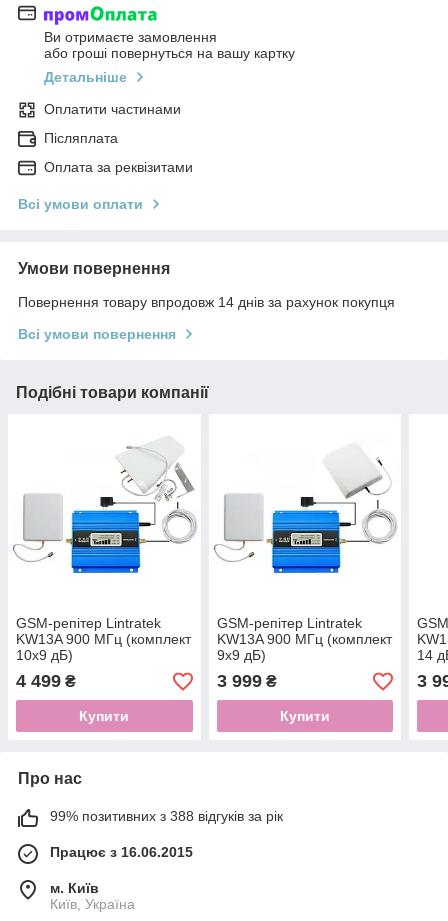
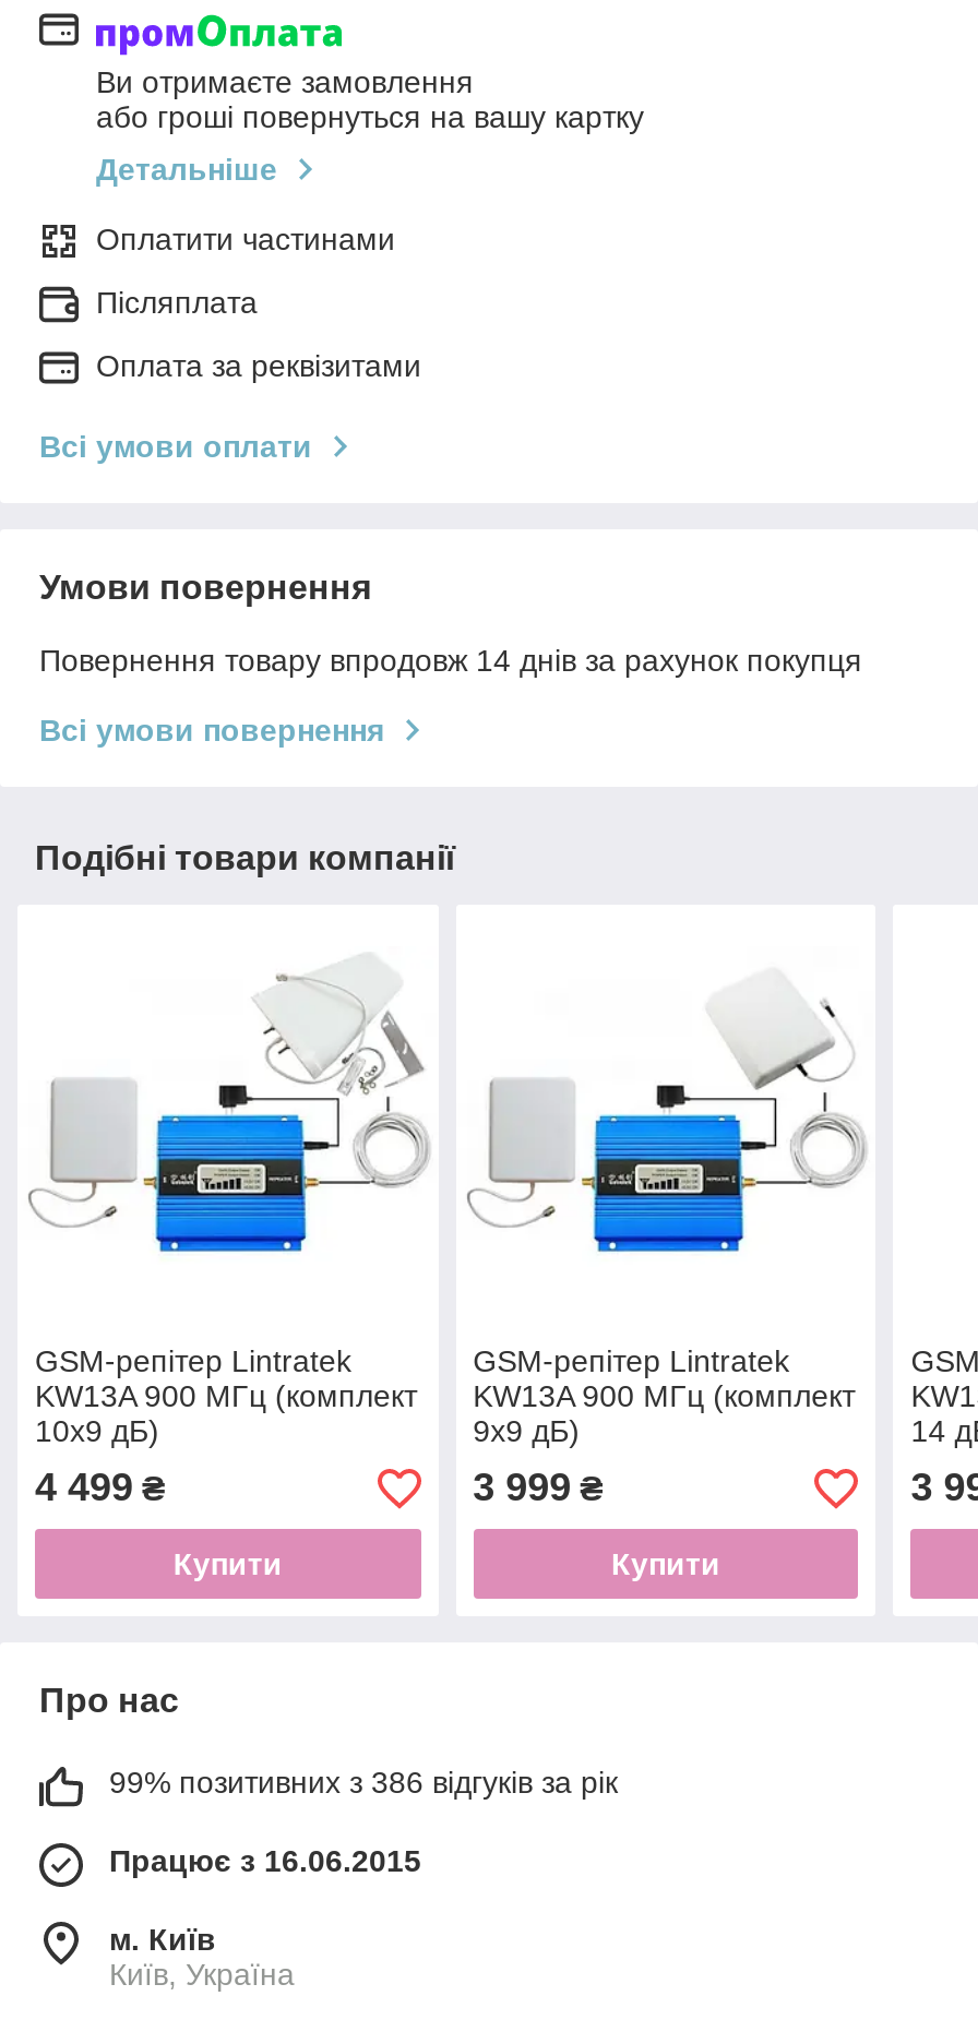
[50,808,283,824] 99% позитивних з 388 відгуків за рік -> [109,1765,618,1800] 99% позитивних з 386 відгуків за рік

